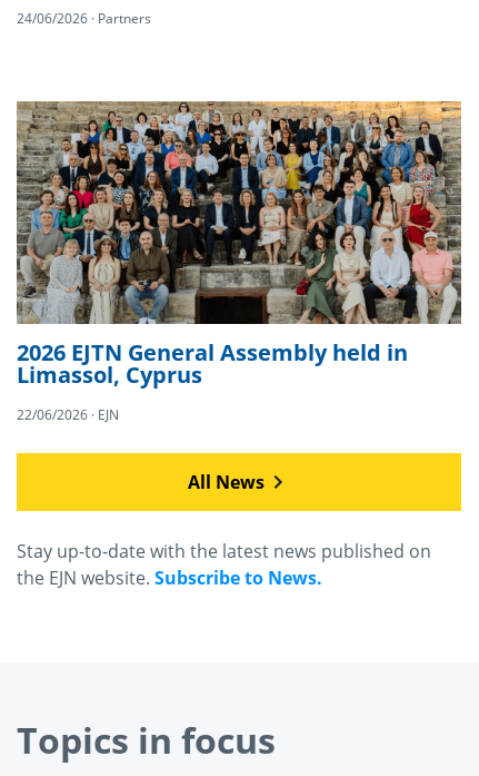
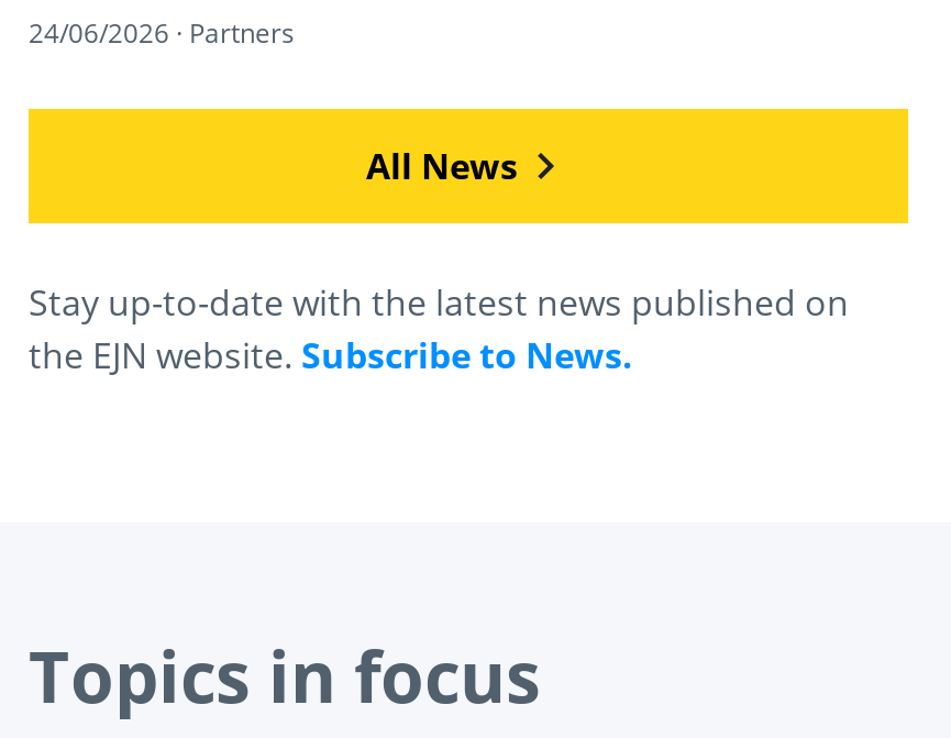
[16,100,462,424] [image] | 2026 EJTN General Assembly held in | Limassol, Cyprus | 22/06/2026 · EJN -> none

